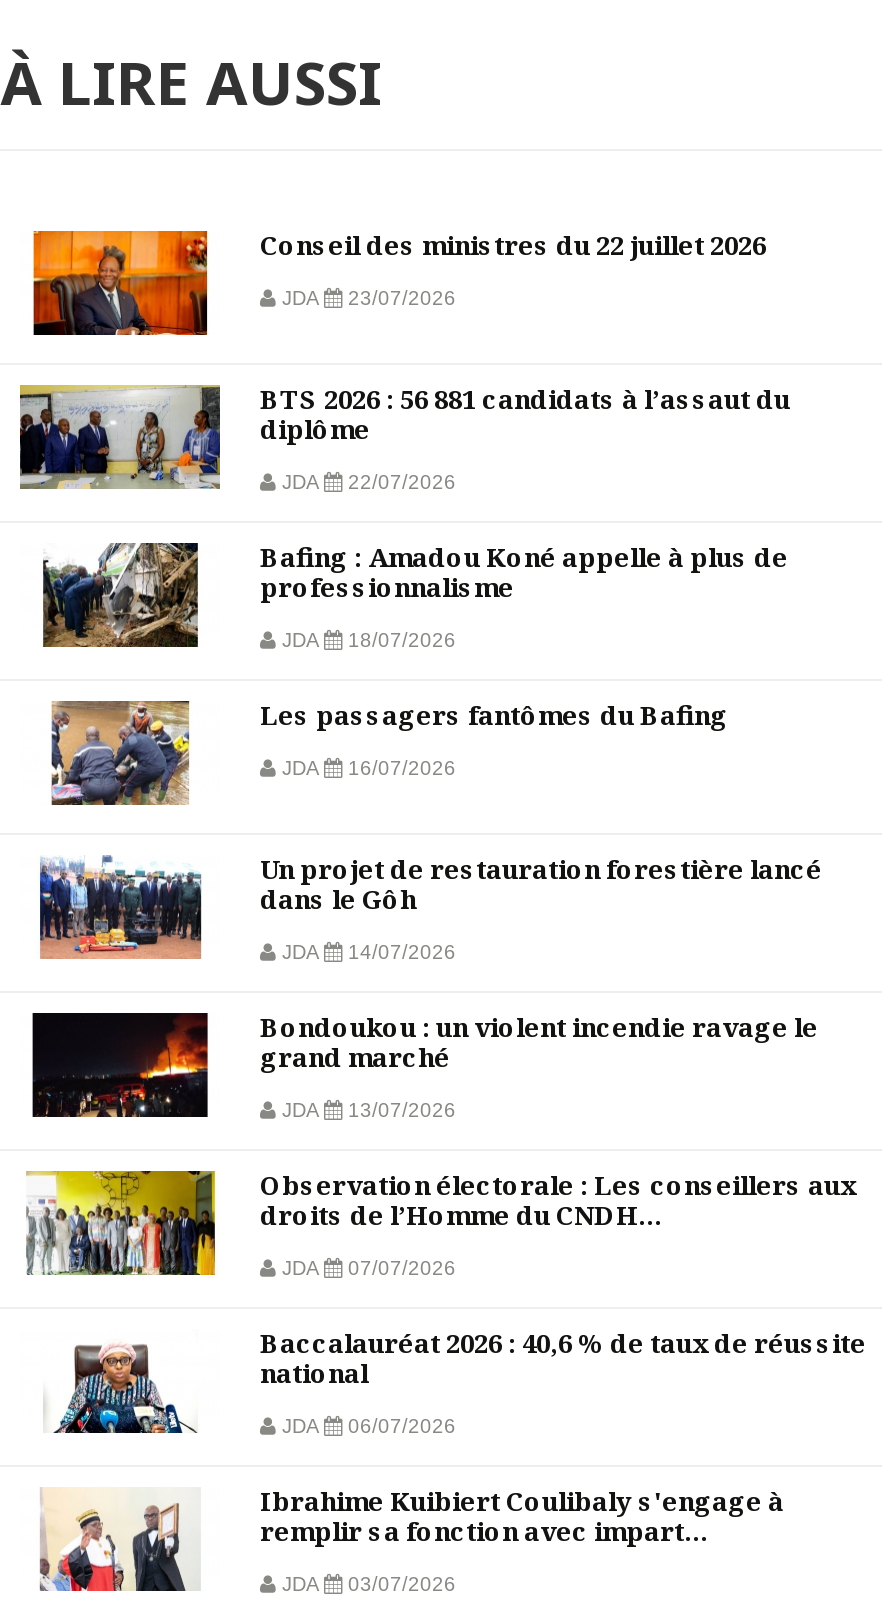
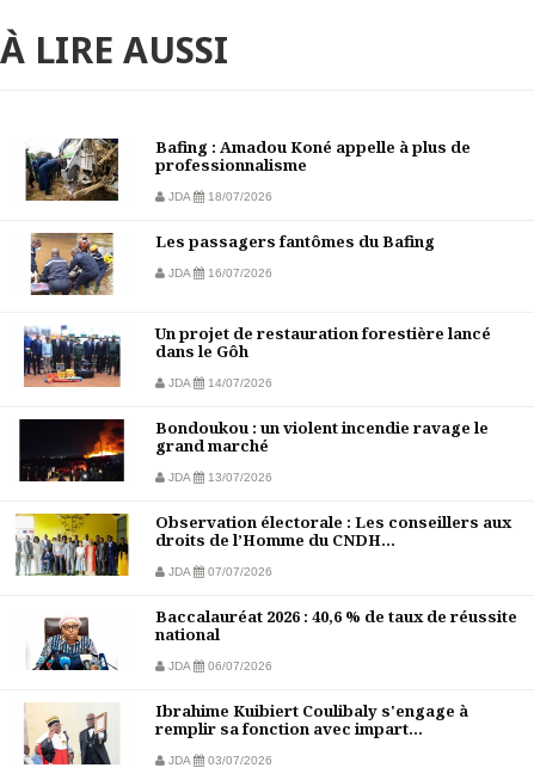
[30,228,790,494] [image] | Conseil des ministres du 22 juillet 2026 | JDA | 23/07/2026 | BTS 2026 : 56 881 candidats à l’assaut du | diplôme | JDA | 22/07/2026 -> none
[18,383,222,491] [image] -> none

